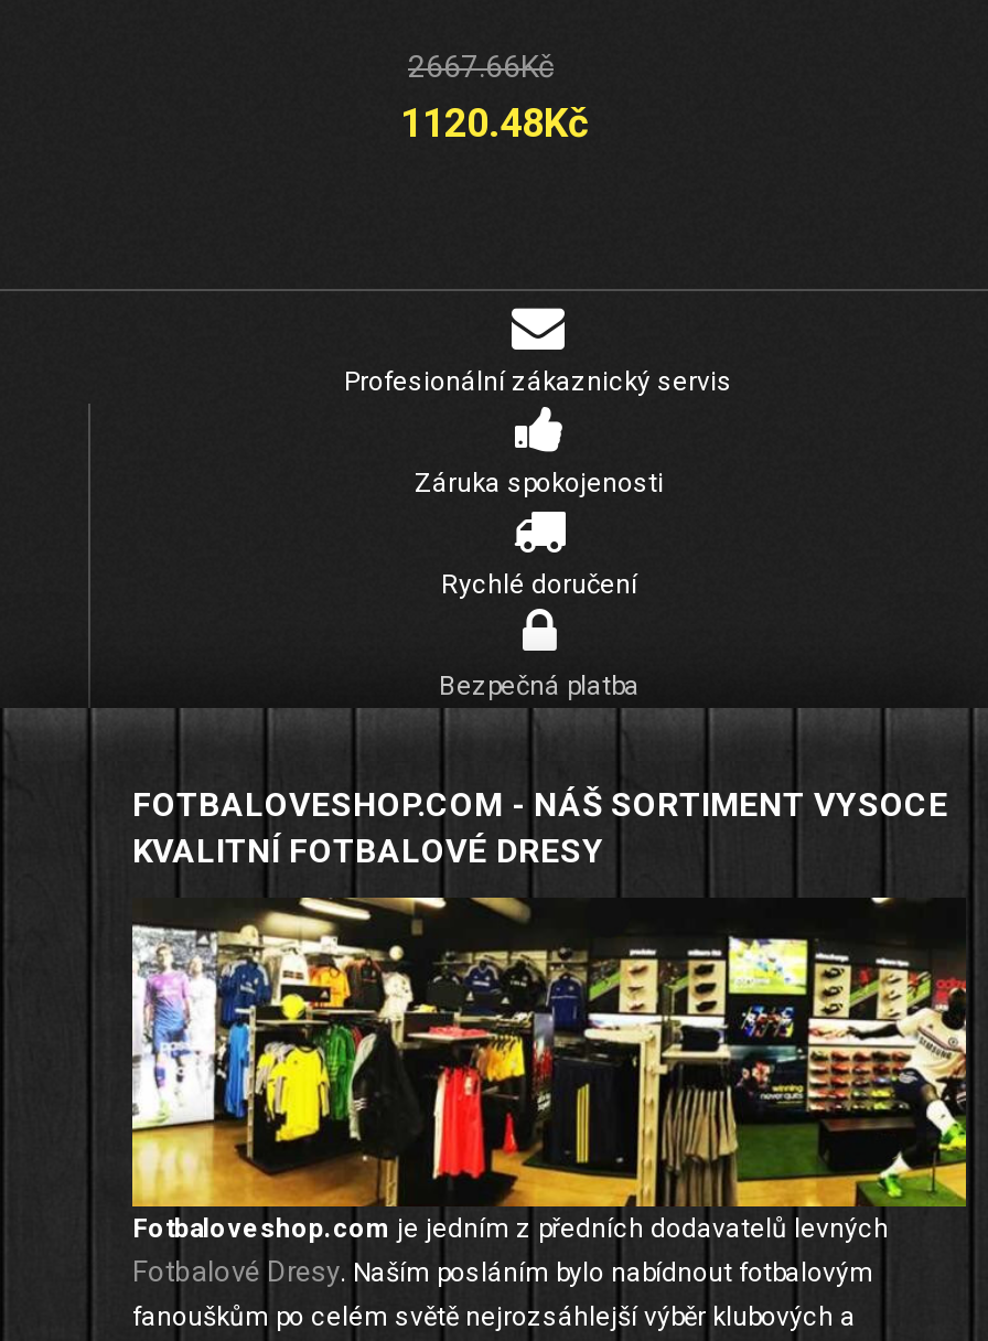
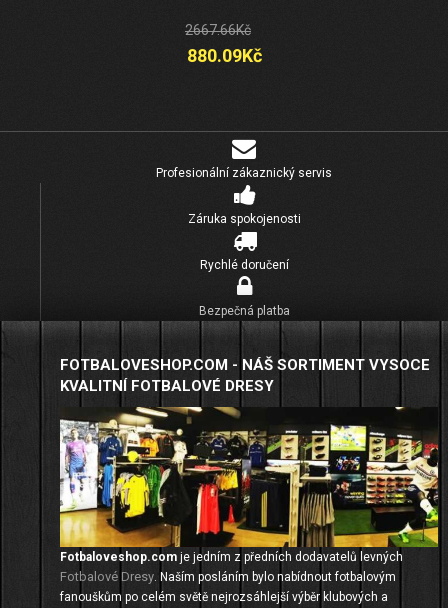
[400,100,588,146] 1120.48Kč -> [186,45,261,66] 880.09Kč

